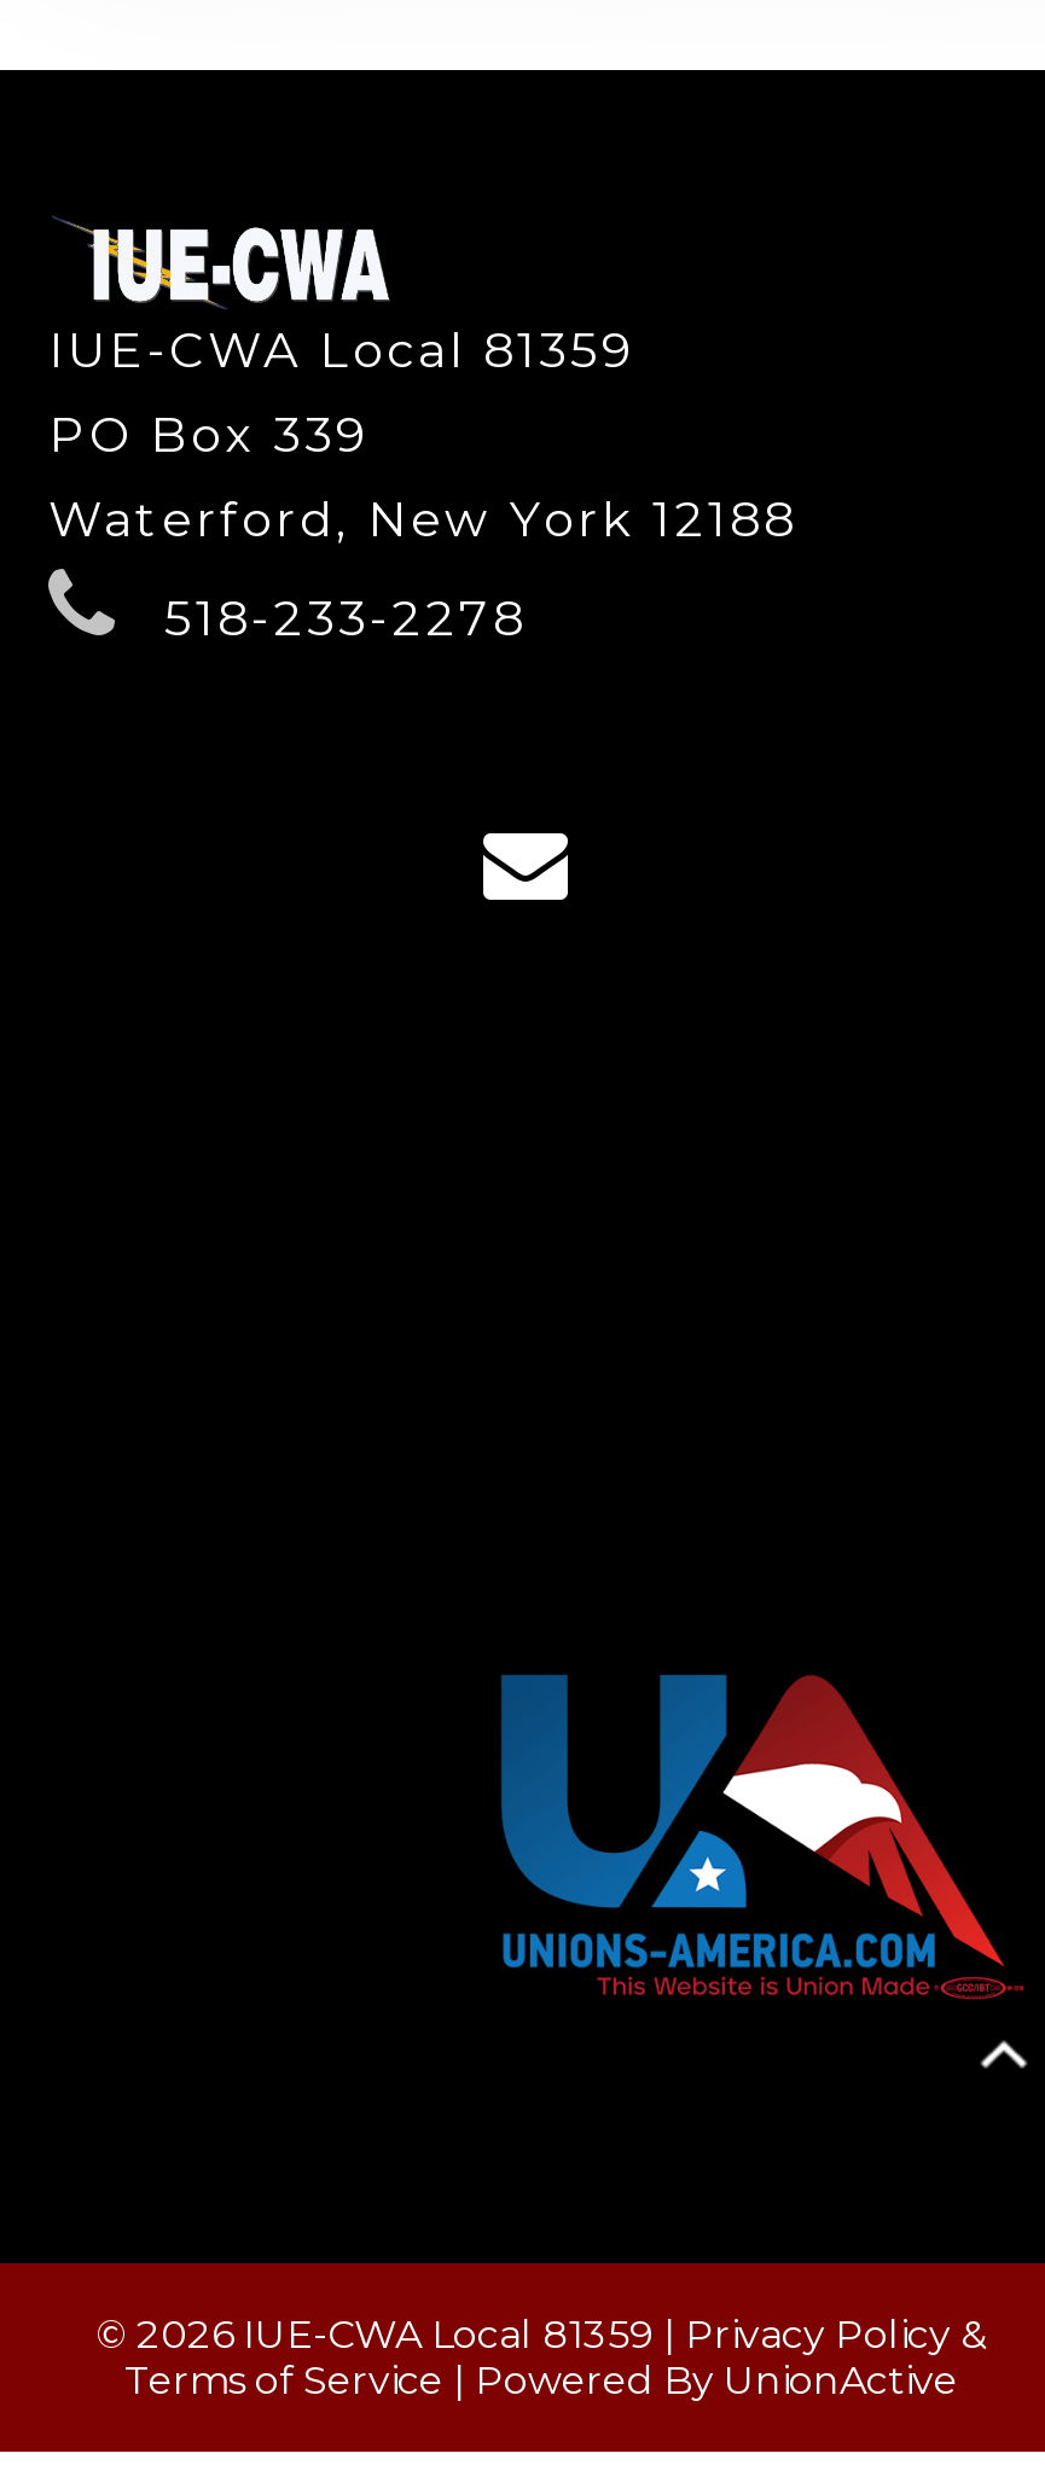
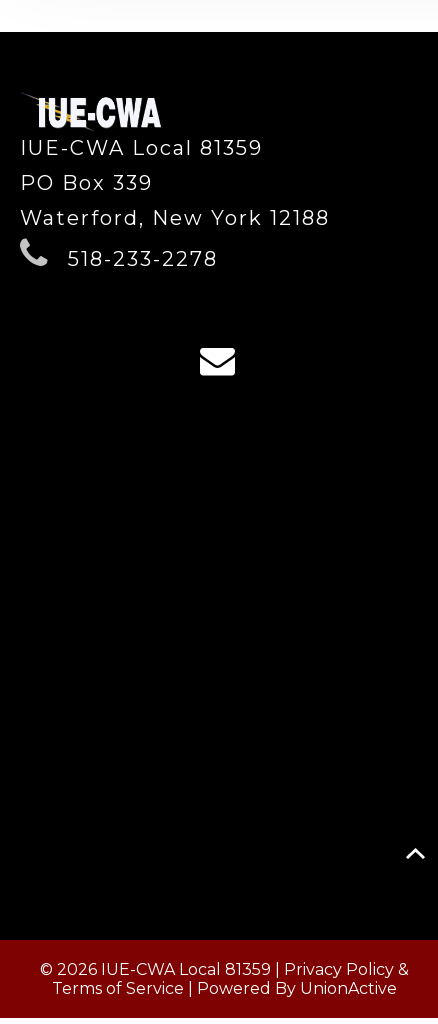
[500,1674,1024,2000] [image] -> none

